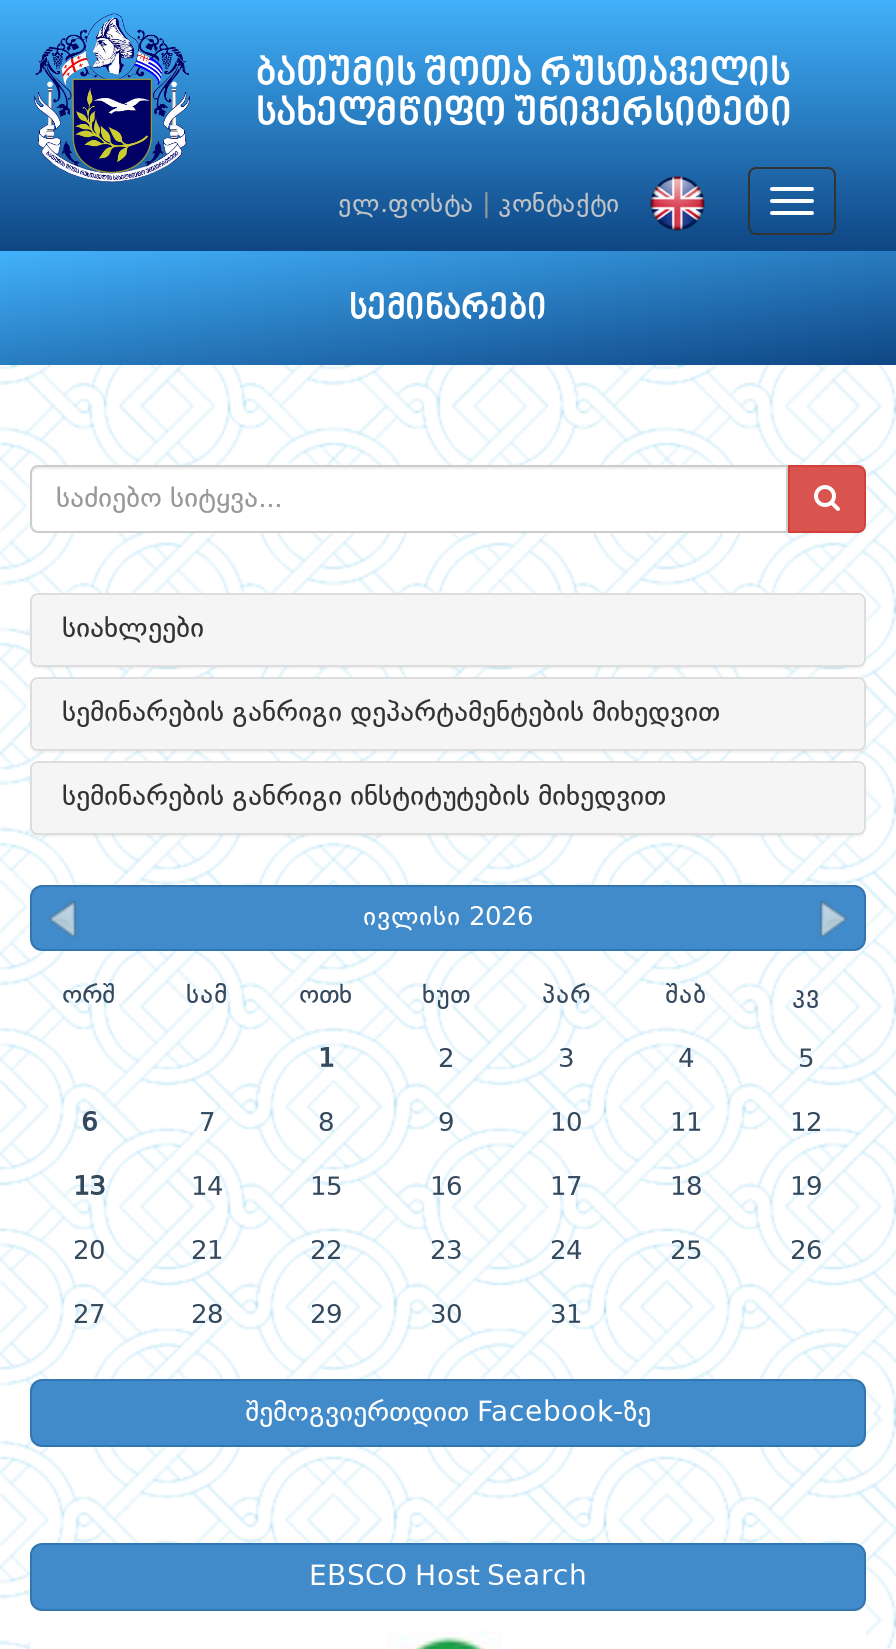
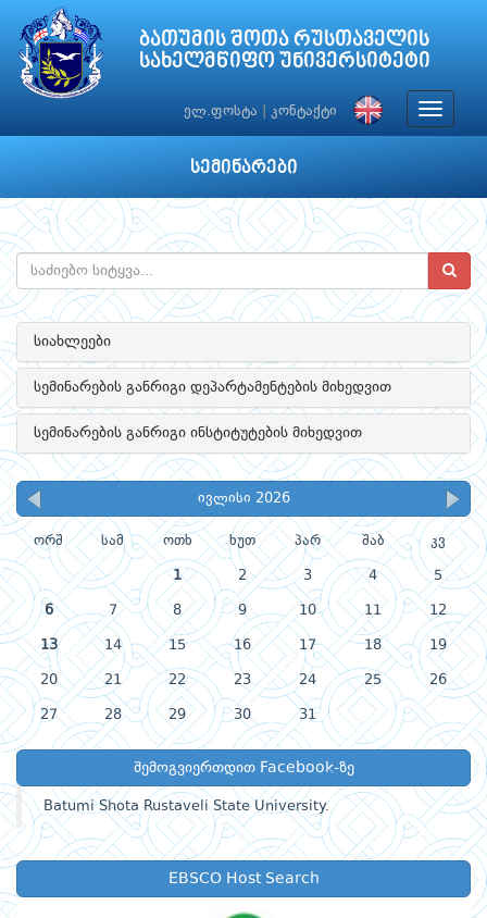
none -> [43,799,329,814] Batumi Shota Rustaveli State University.

